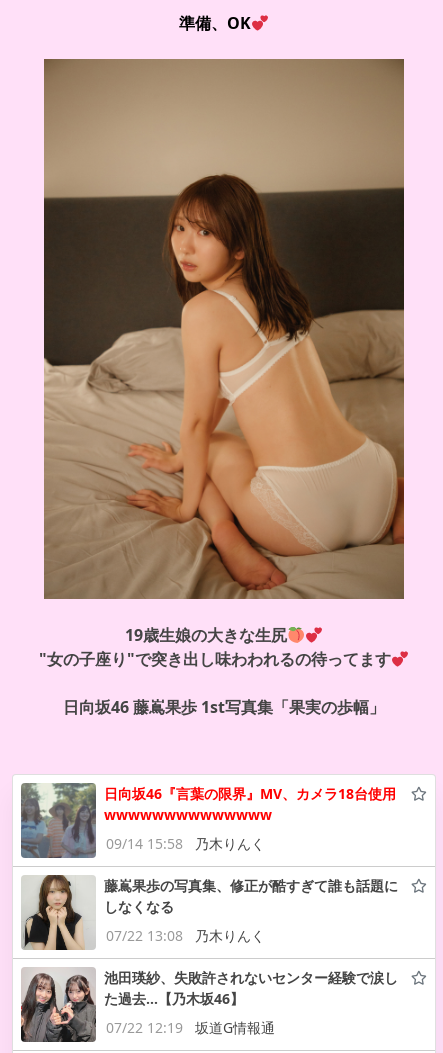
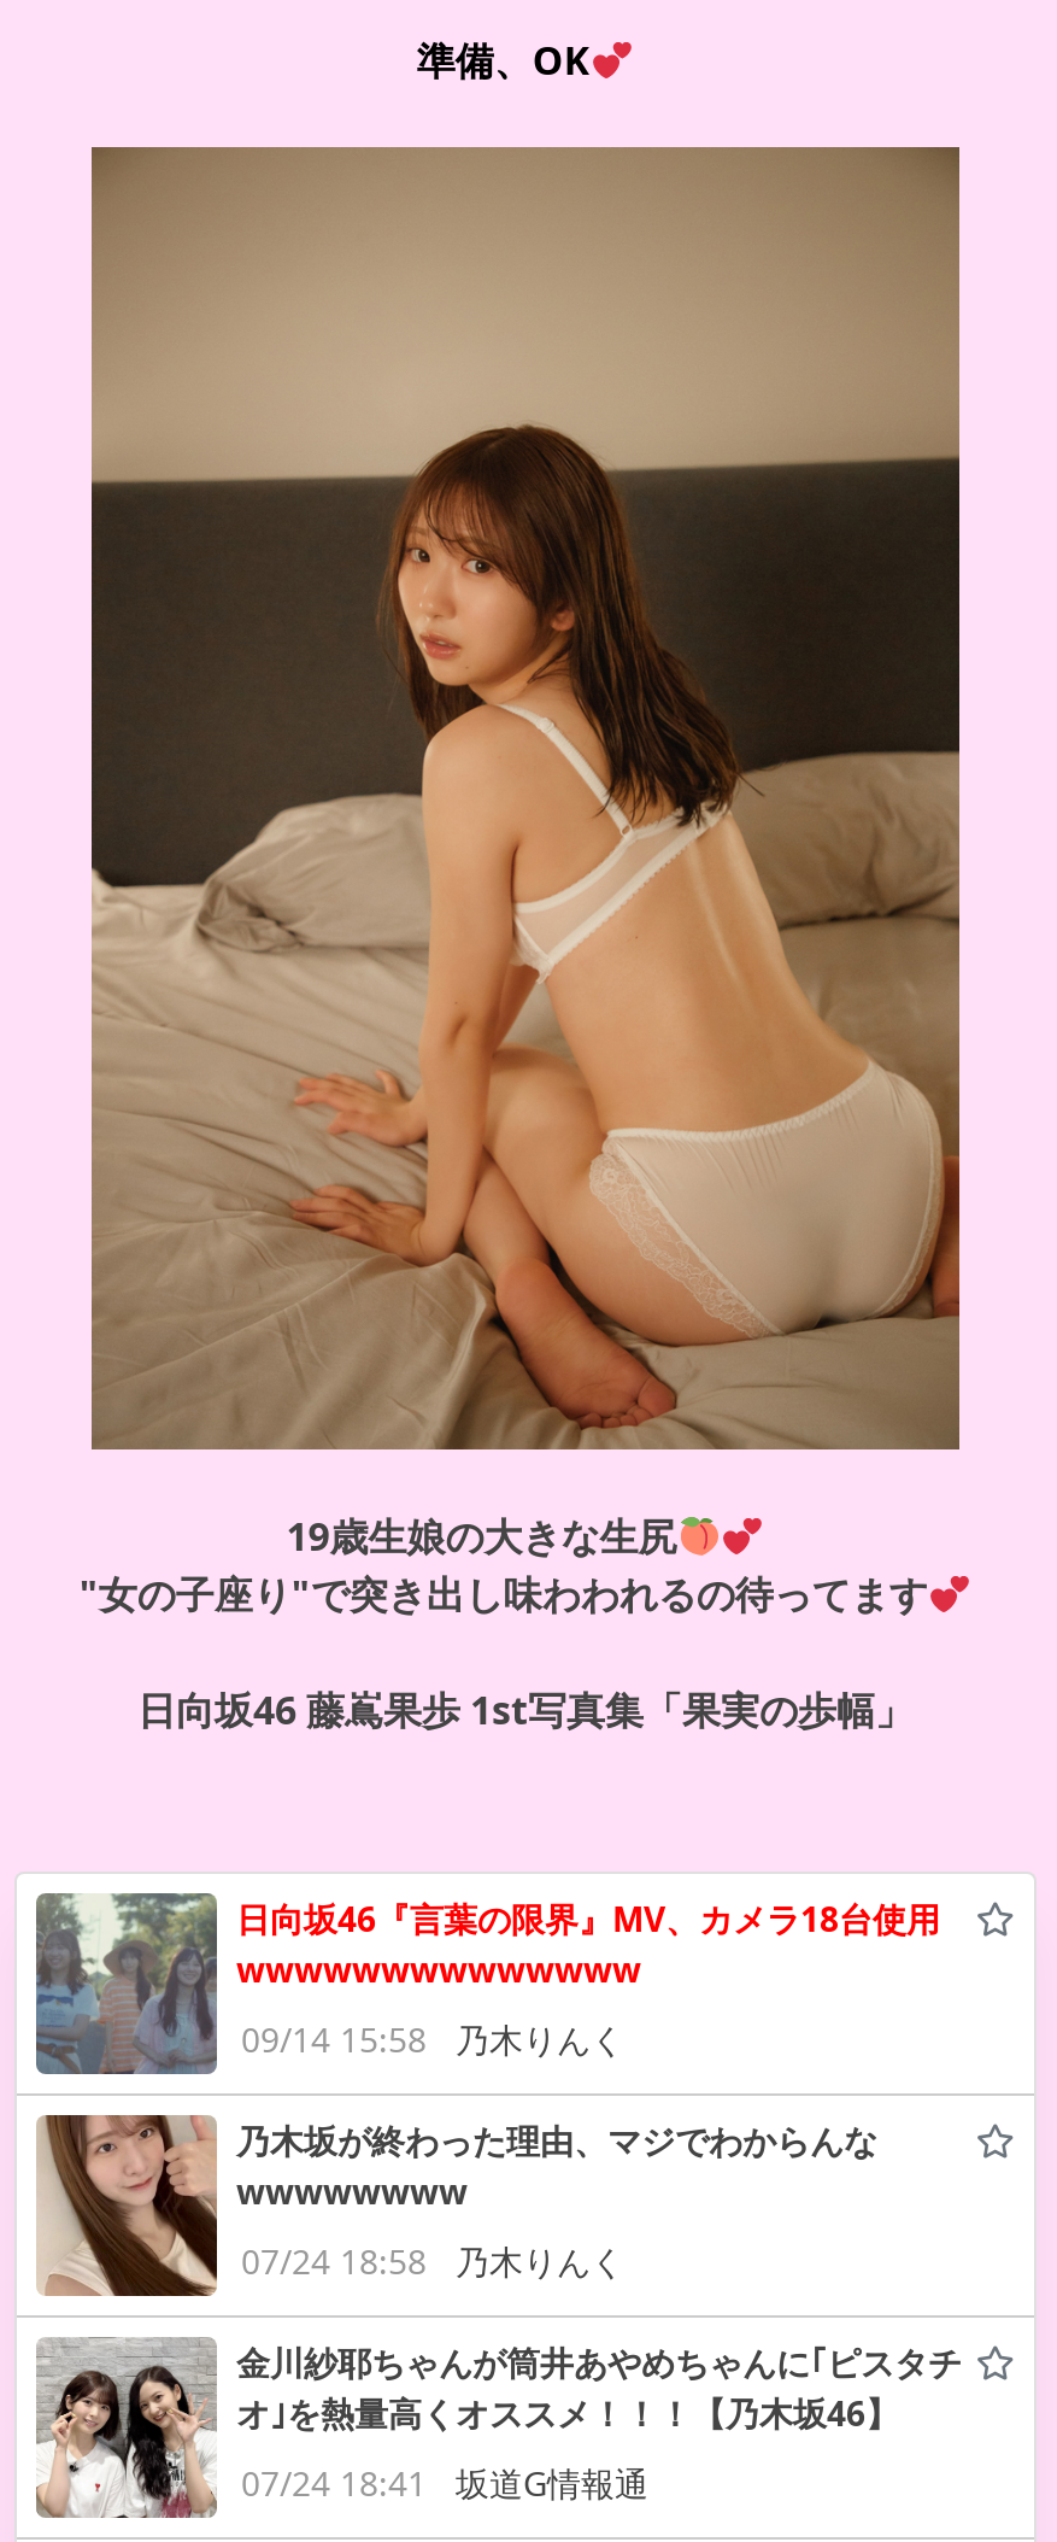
[22,875,398,951] [image] | 藤嶌果歩の写真集、修正が酷すぎて誰も話題に | しなくなる -> [39,2113,877,2296] [image] | 乃木坂が終わった理由、マジでわからんな | wwwwwwww
[106,926,265,945] 07/22 13:08 乃木りんく -> [241,2238,624,2284] 07/24 18:58 乃木りんく
[20,968,398,1043] [image] | 池田瑛紗、失敗許されないセンター経験で涙し | た過去…【乃木坂46】 -> [34,2339,962,2520] [image] | 金川紗耶ちゃんが筒井あやめちゃんに｢ピスタチ | オ｣を熱量高くオススメ！！！【乃木坂46】
[106,1018,275,1037] 07/22 12:19 坂道G情報通 -> [241,2460,648,2506] 07/24 18:41 坂道G情報通

